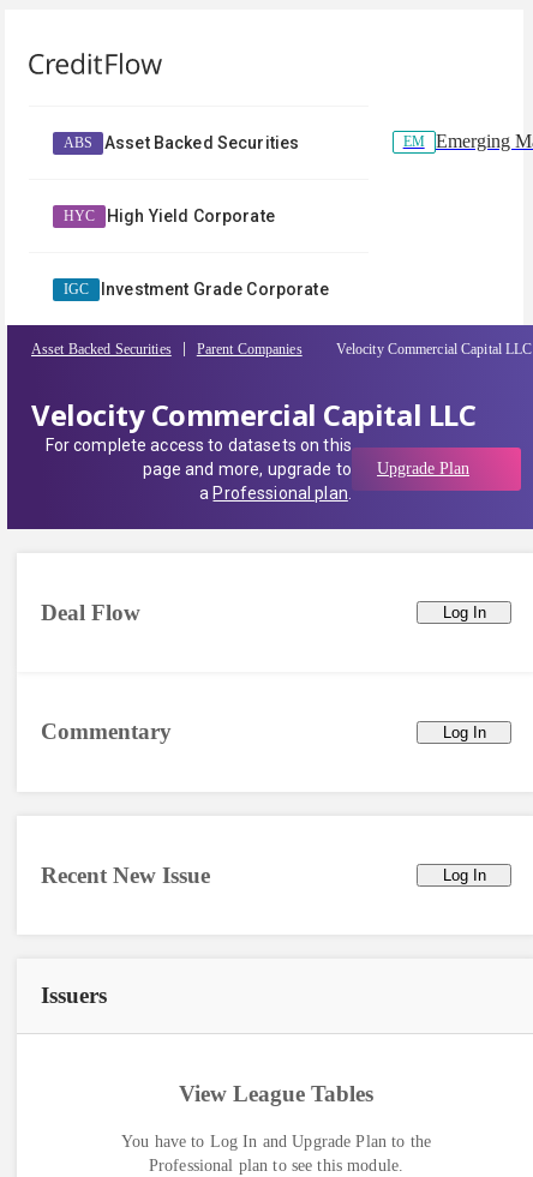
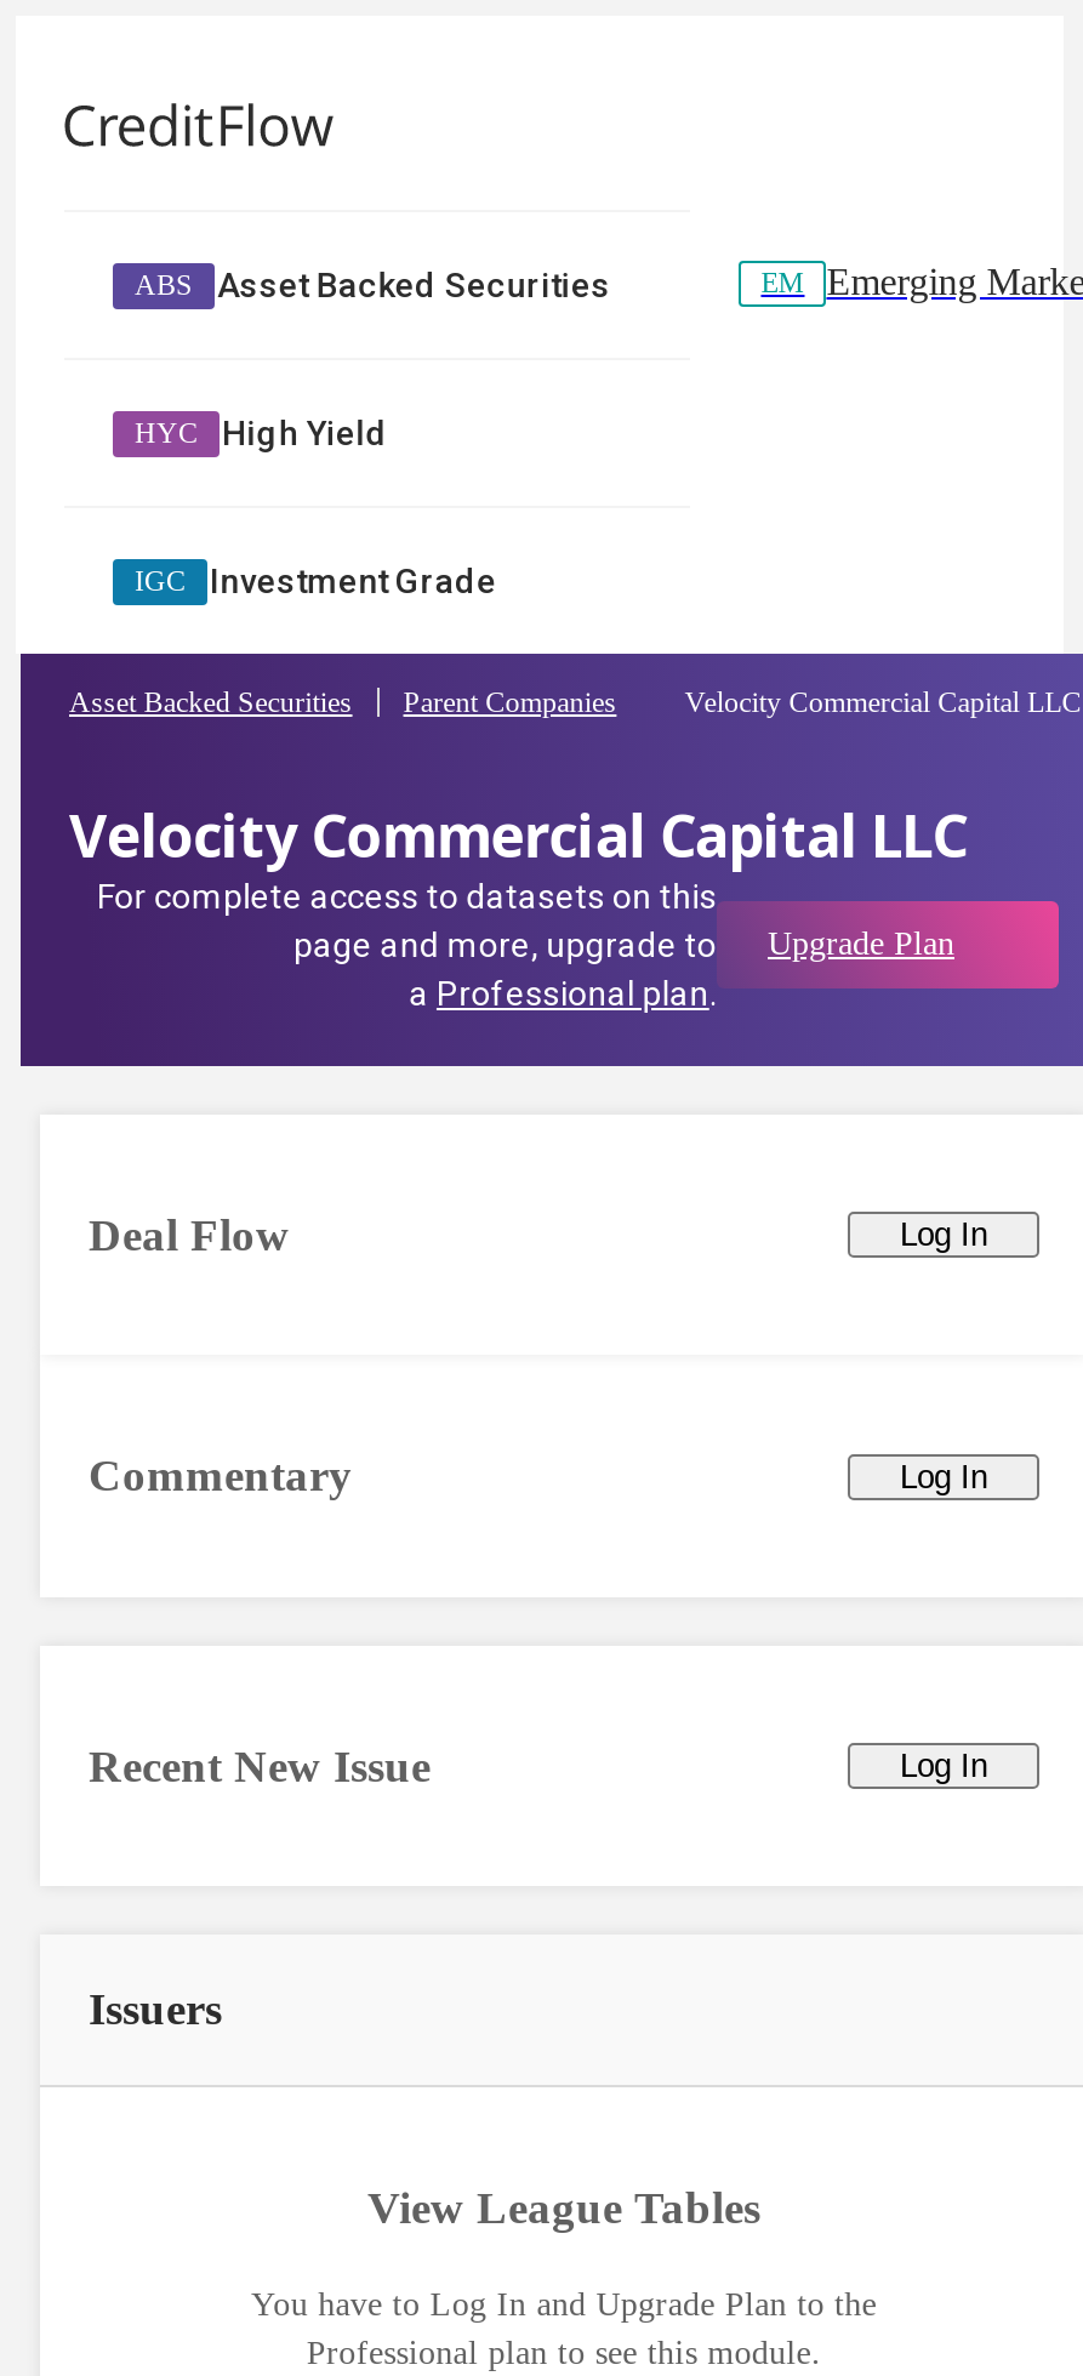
[107,206,275,226] High Yield Corporate -> [222,414,388,452] High Yield
[101,280,328,299] Investment Grade Corporate -> [210,562,497,600] Investment Grade

